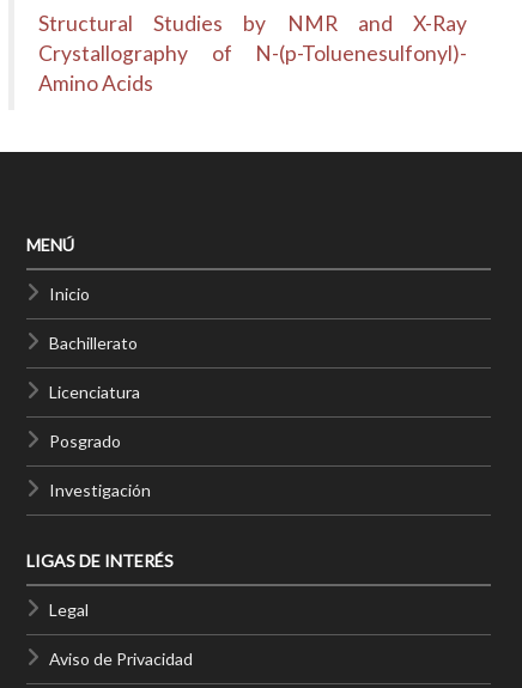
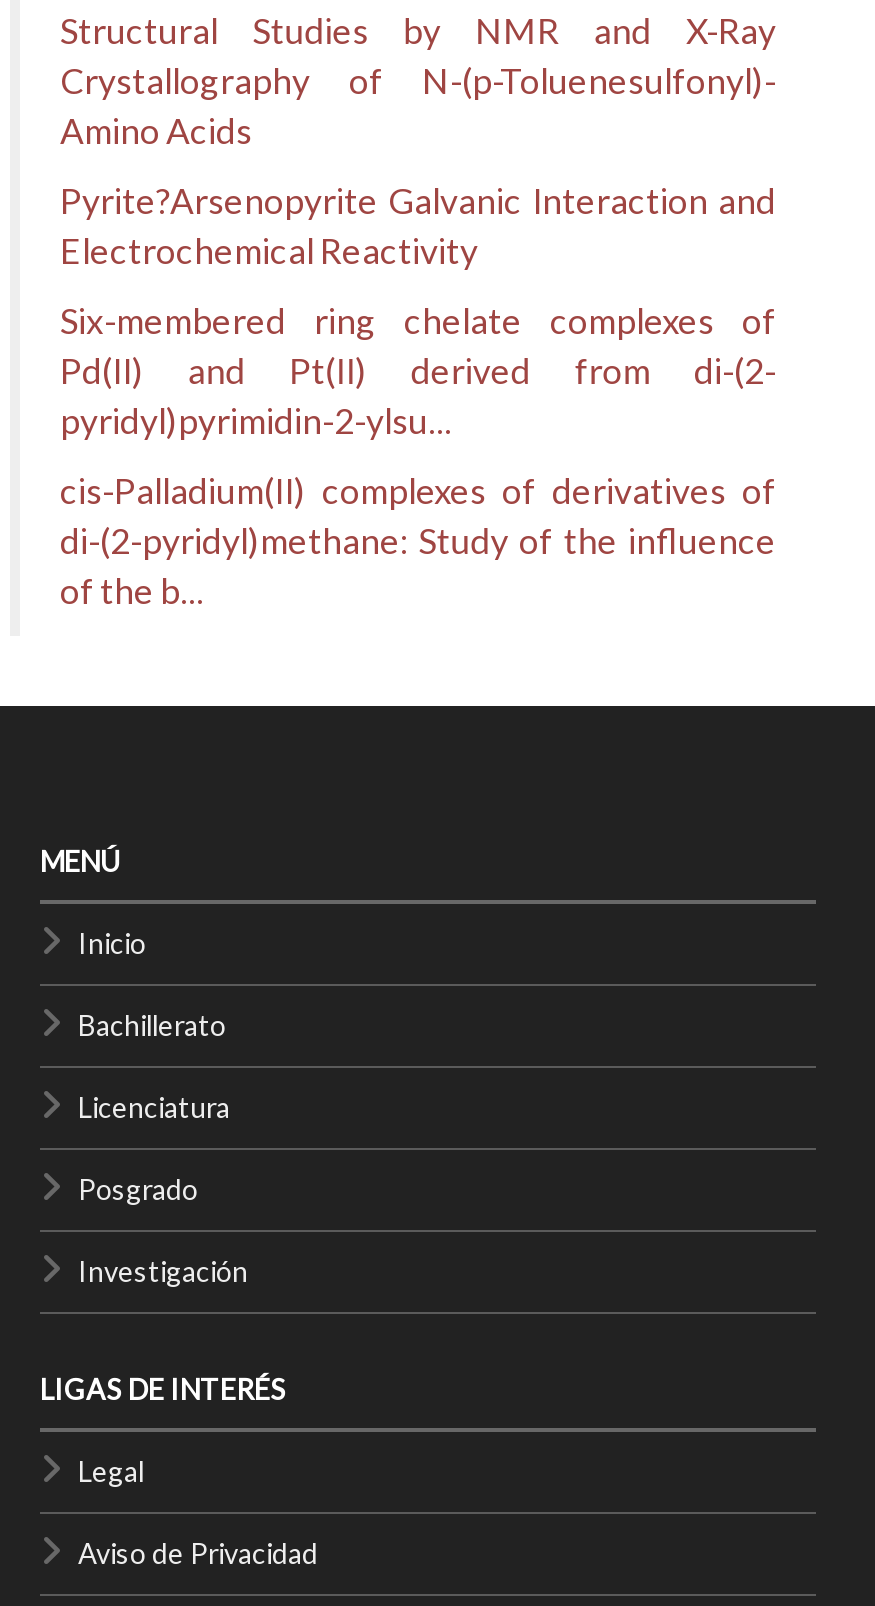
none -> [60,180,776,612] Pyrite?Arsenopyrite Galvanic Interaction and | Electrochemical Reactivity | Six-membered ring chelate complexes of | Pd(II) and Pt(II) derived from di-(2- | pyridyl)pyrimidin-2-ylsu... | cis-Palladium(II) complexes of derivatives of | di-(2-pyridyl)methane: Study of the influence | of the b...

